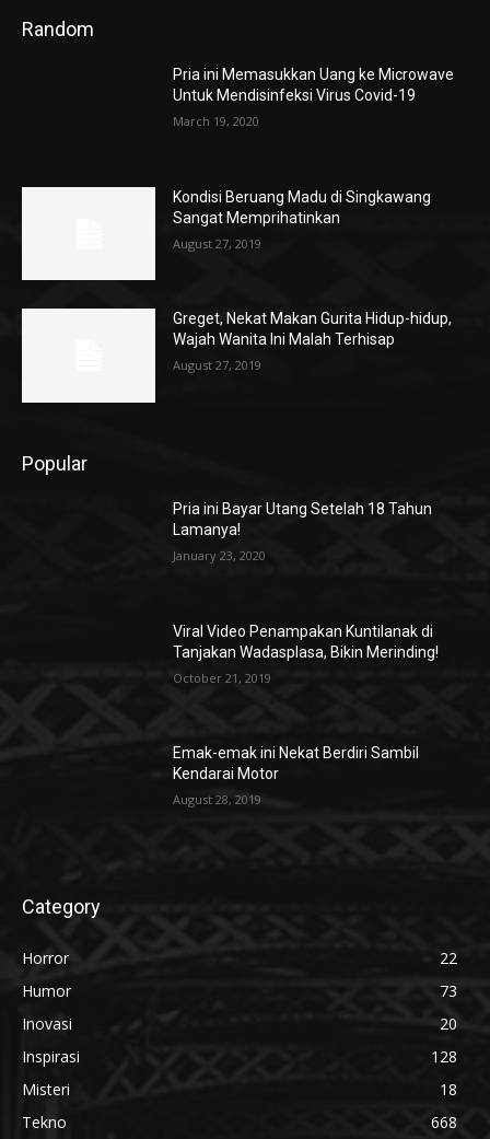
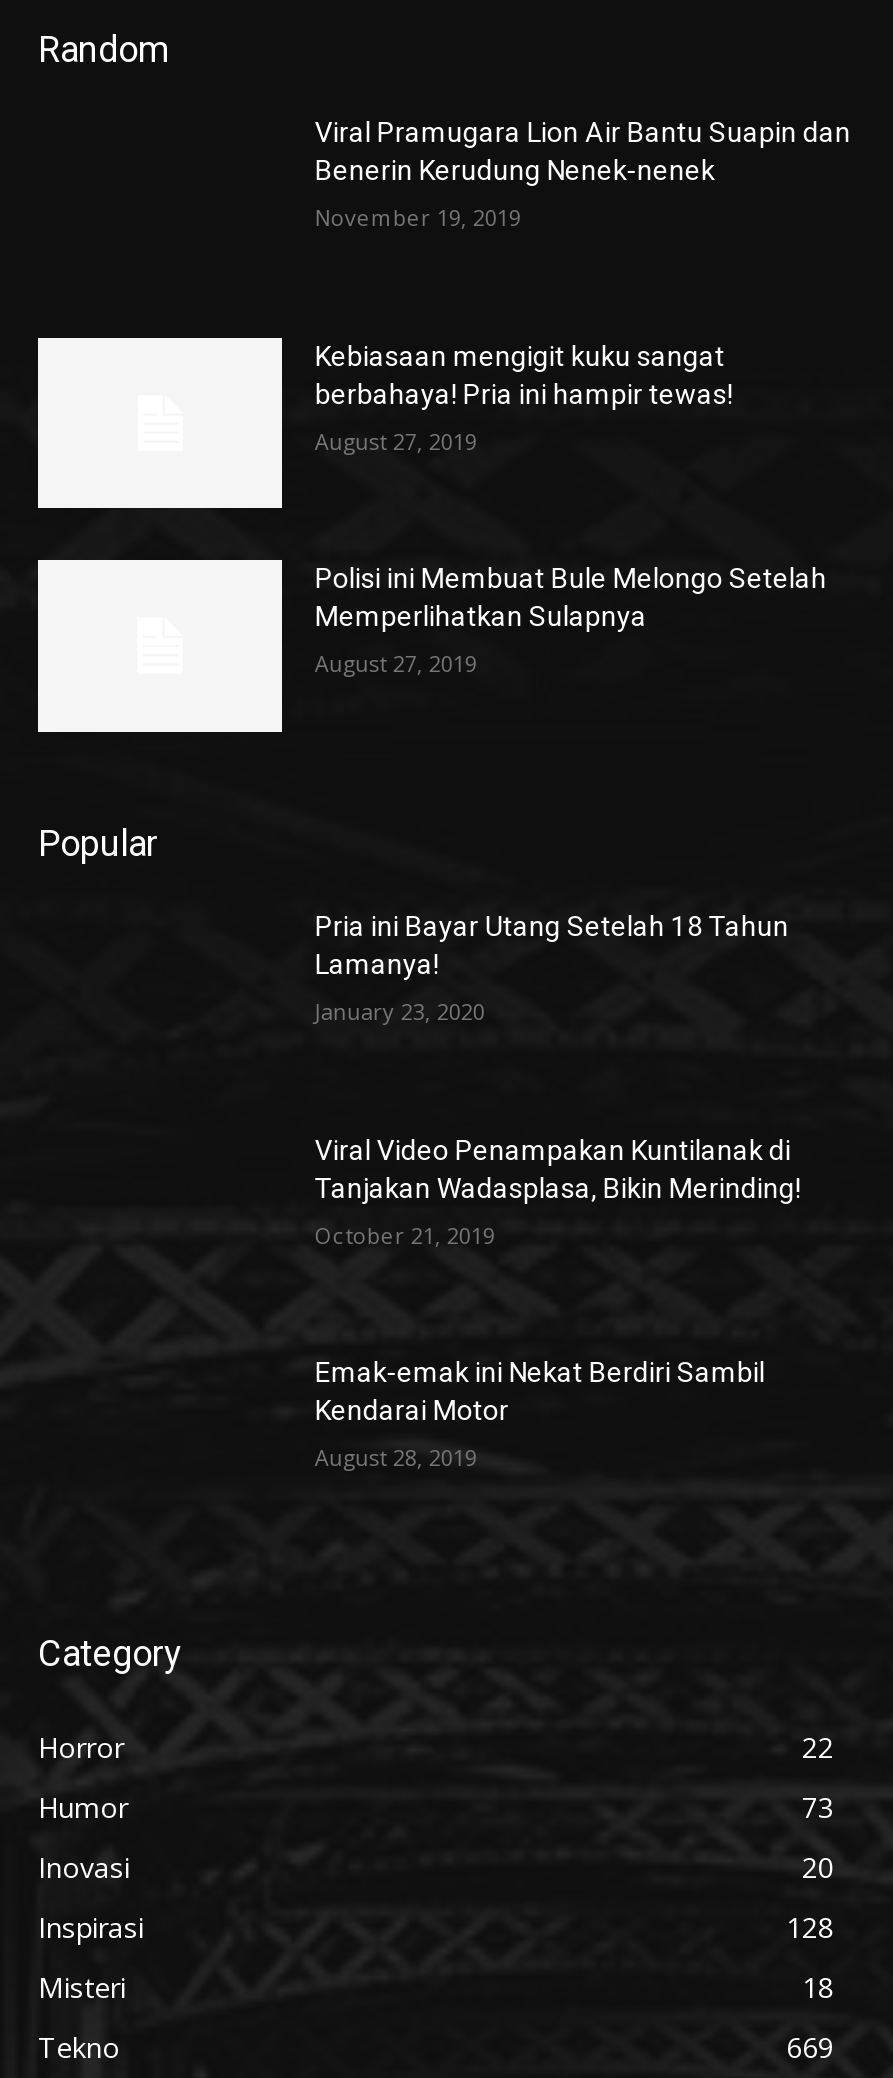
[173,66,454,104] Pria ini Memasukkan Uang ke Microwave | Untuk Mendisinfeksi Virus Covid-19 -> [315,116,851,186] Viral Pramugara Lion Air Bantu Suapin dan | Benerin Kerudung Nenek-nenek
[173,113,260,129] March 19, 2020 -> [315,202,521,232] November 19, 2019
[173,188,431,226] Kondisi Beruang Madu di Singkawang | Sangat Memprihatinkan -> [315,339,733,409] Kebiasaan mengigit kuku sangat | berbahaya! Pria ini hampir tewas!
[173,310,452,348] Greget, Nekat Makan Gurita Hidup-hidup, | Wajah Wanita Ini Malah Terhisap -> [315,563,827,633] Polisi ini Membuat Bule Melongo Setelah | Memperlihatkan Sulapnya
[431,1112,457,1132] 668 -> [786,2028,834,2066] 669

